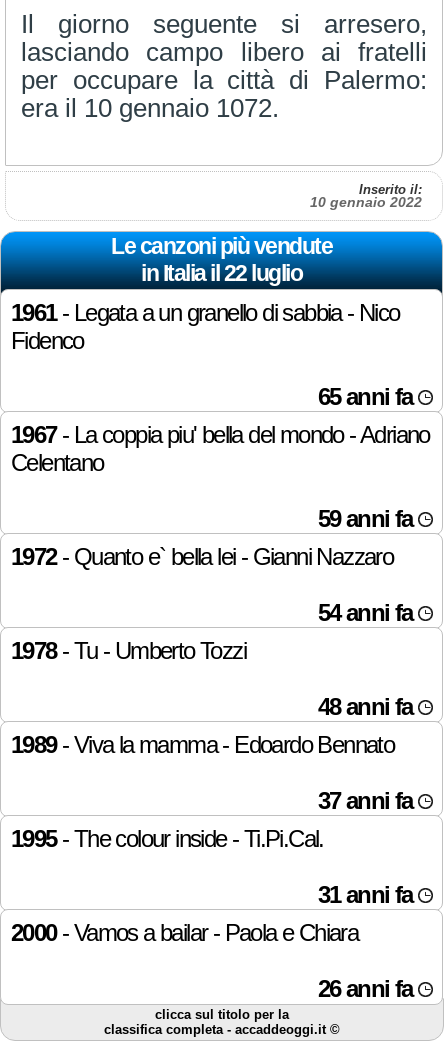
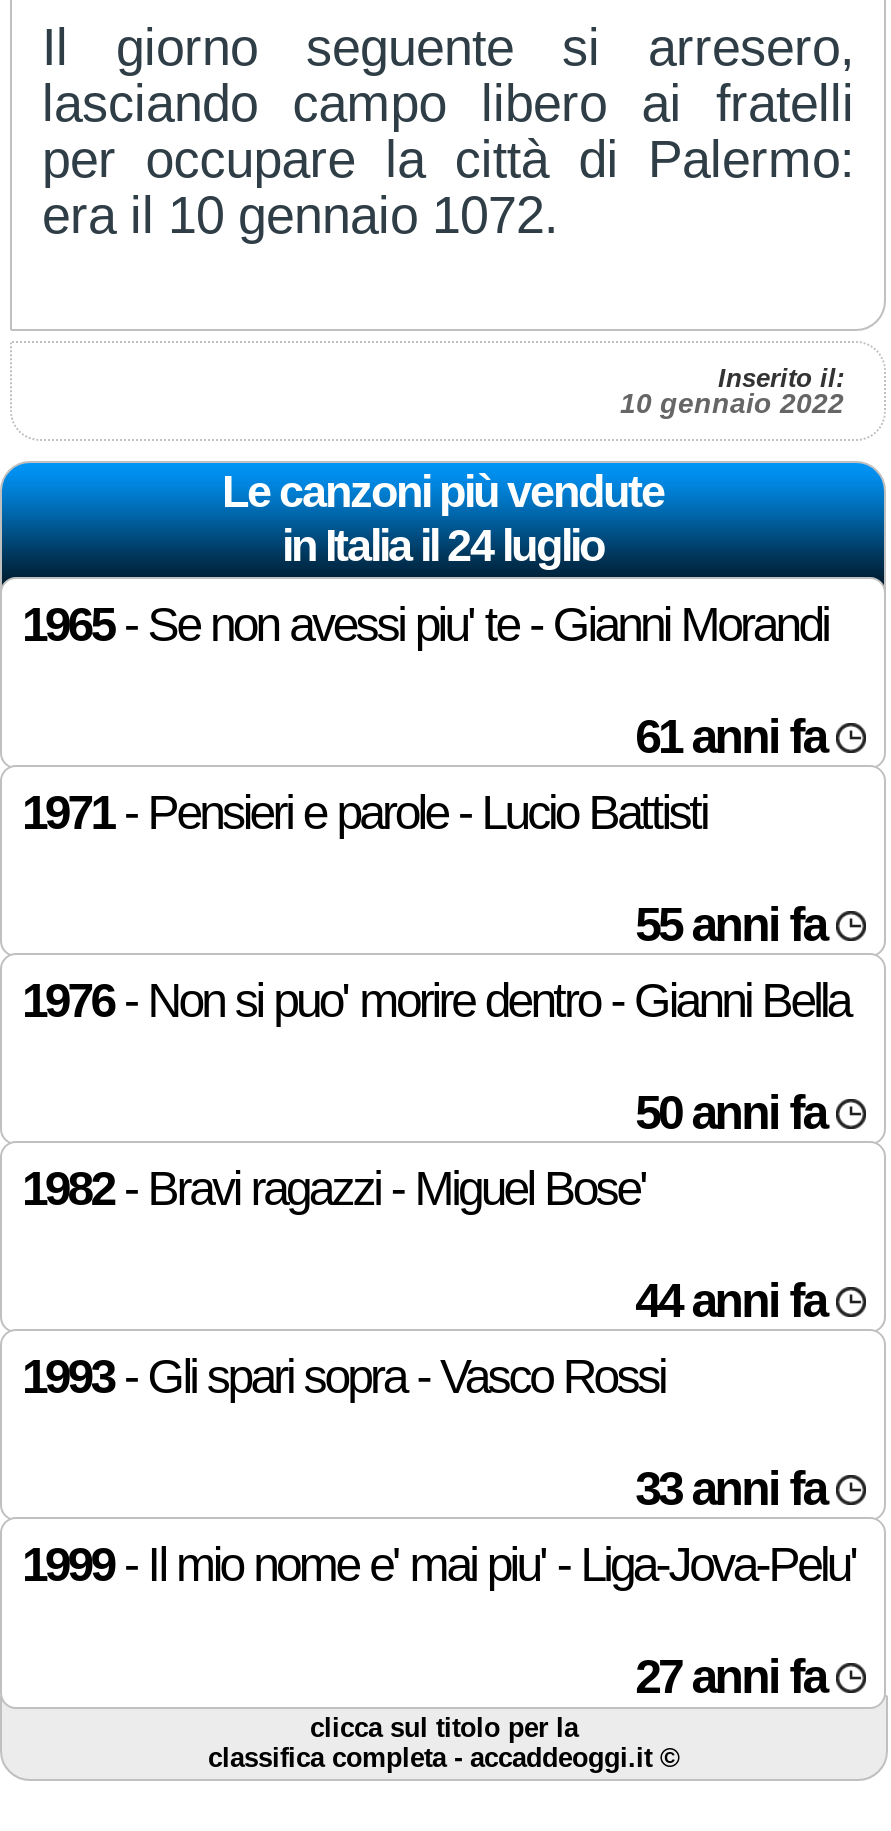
[11,260,430,1002] in Italia il 22 luglio | 1961 - Legata a un granello di sabbia - Nico | Fidenco | 65 anni fa | 1967 - La coppia piu' bella del mondo - Adriano | Celentano | 59 anni fa | 1972 - Quanto e` bella lei - Gianni Nazzaro | 54 anni fa | 1978 - Tu - Umberto Tozzi | 48 anni fa | 1989 - Viva la mamma - Edoardo Bennato | 37 anni fa | 1995 - The colour inside - Ti.Pi.Cal. | 31 anni fa | 2000 - Vamos a bailar - Paola e Chiara | 26 anni fa -> [22,518,856,1702] in Italia il 24 luglio | 1965 - Se non avessi piu' te - Gianni Morandi | 61 anni fa | 1971 - Pensieri e parole - Lucio Battisti | 55 anni fa | 1976 - Non si puo' morire dentro - Gianni Bella | 50 anni fa | 1982 - Bravi ragazzi - Miguel Bose' | 44 anni fa | 1993 - Gli spari sopra - Vasco Rossi | 33 anni fa | 1999 - Il mio nome e' mai piu' - Liga-Jova-Pelu' | 27 anni fa

